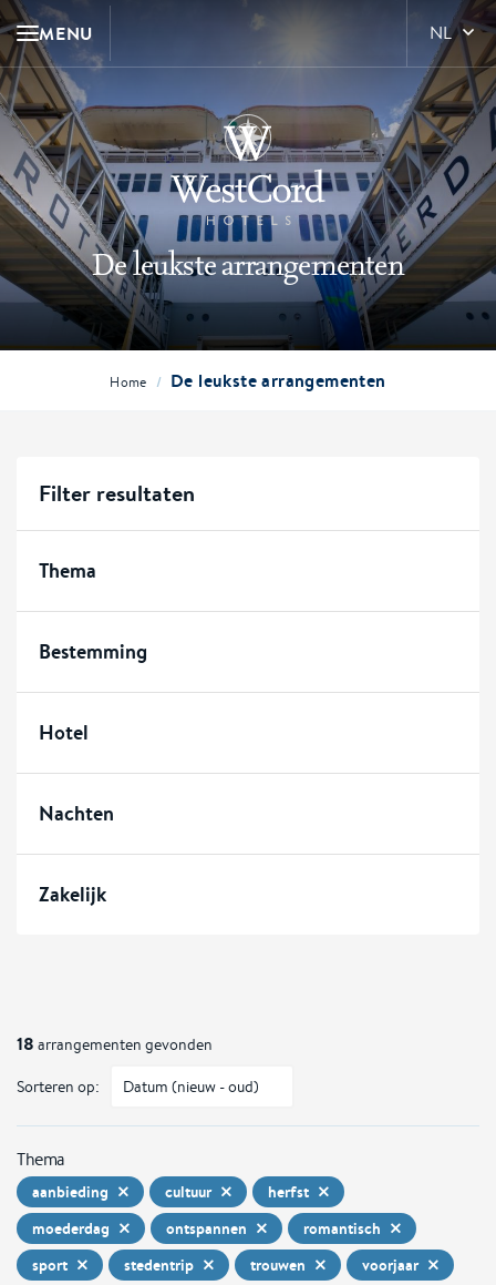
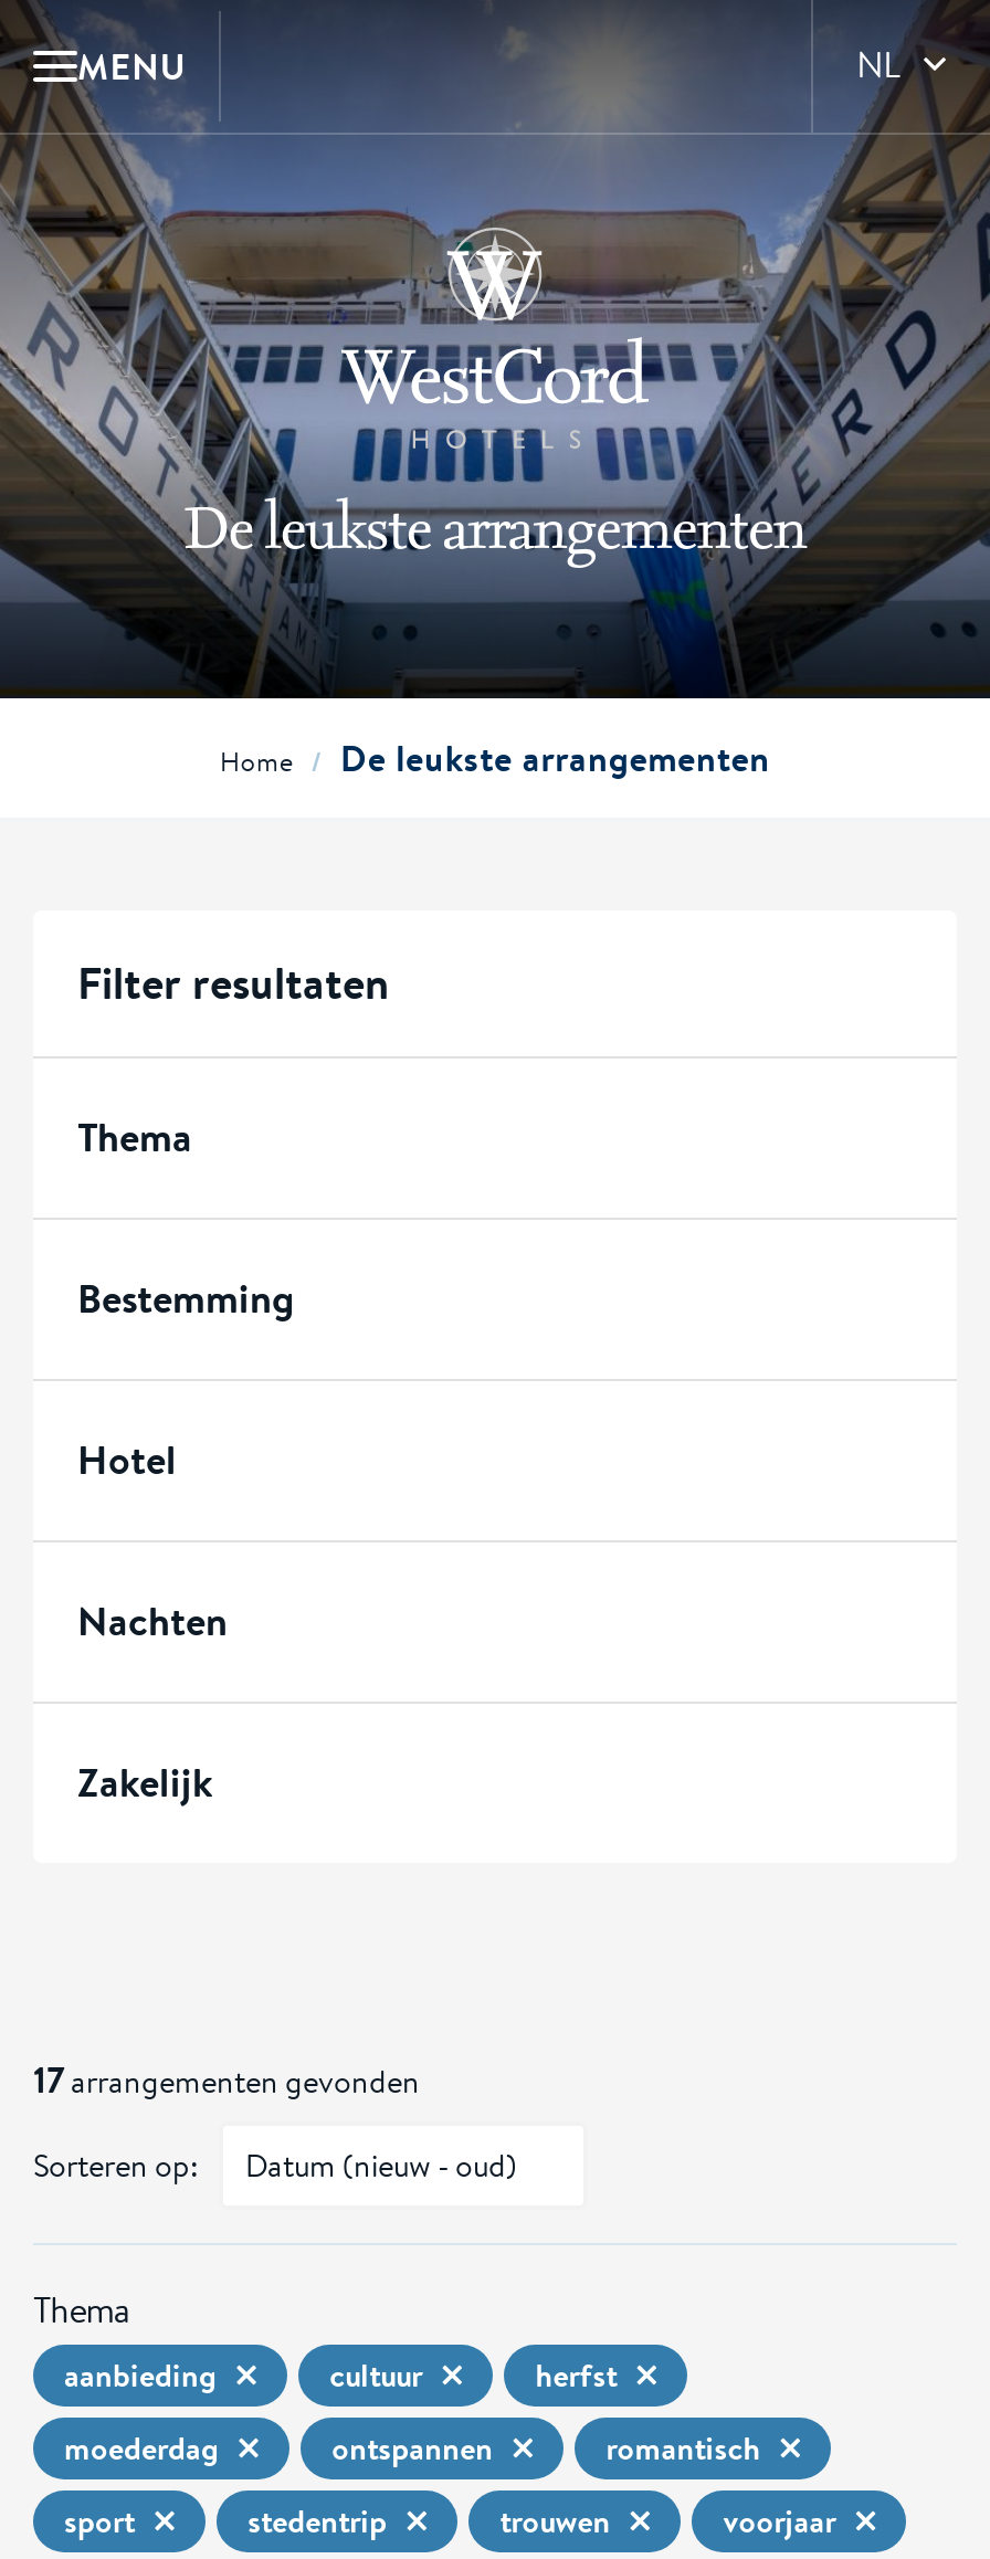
[17,1031,213,1055] 18arrangementen gevonden -> [33,2055,420,2104] 17arrangementen gevonden

